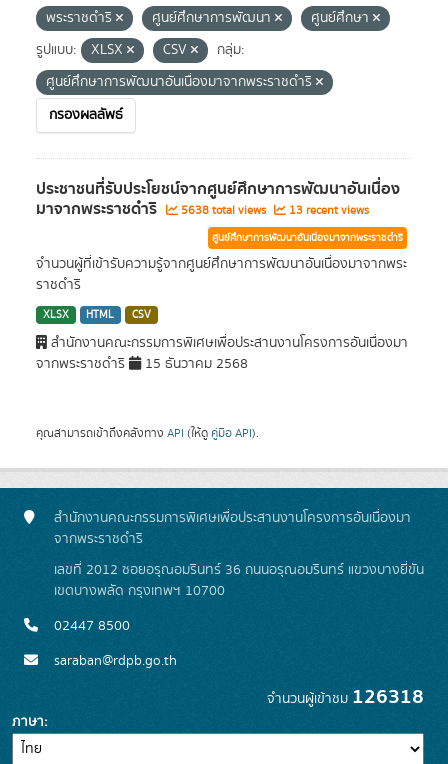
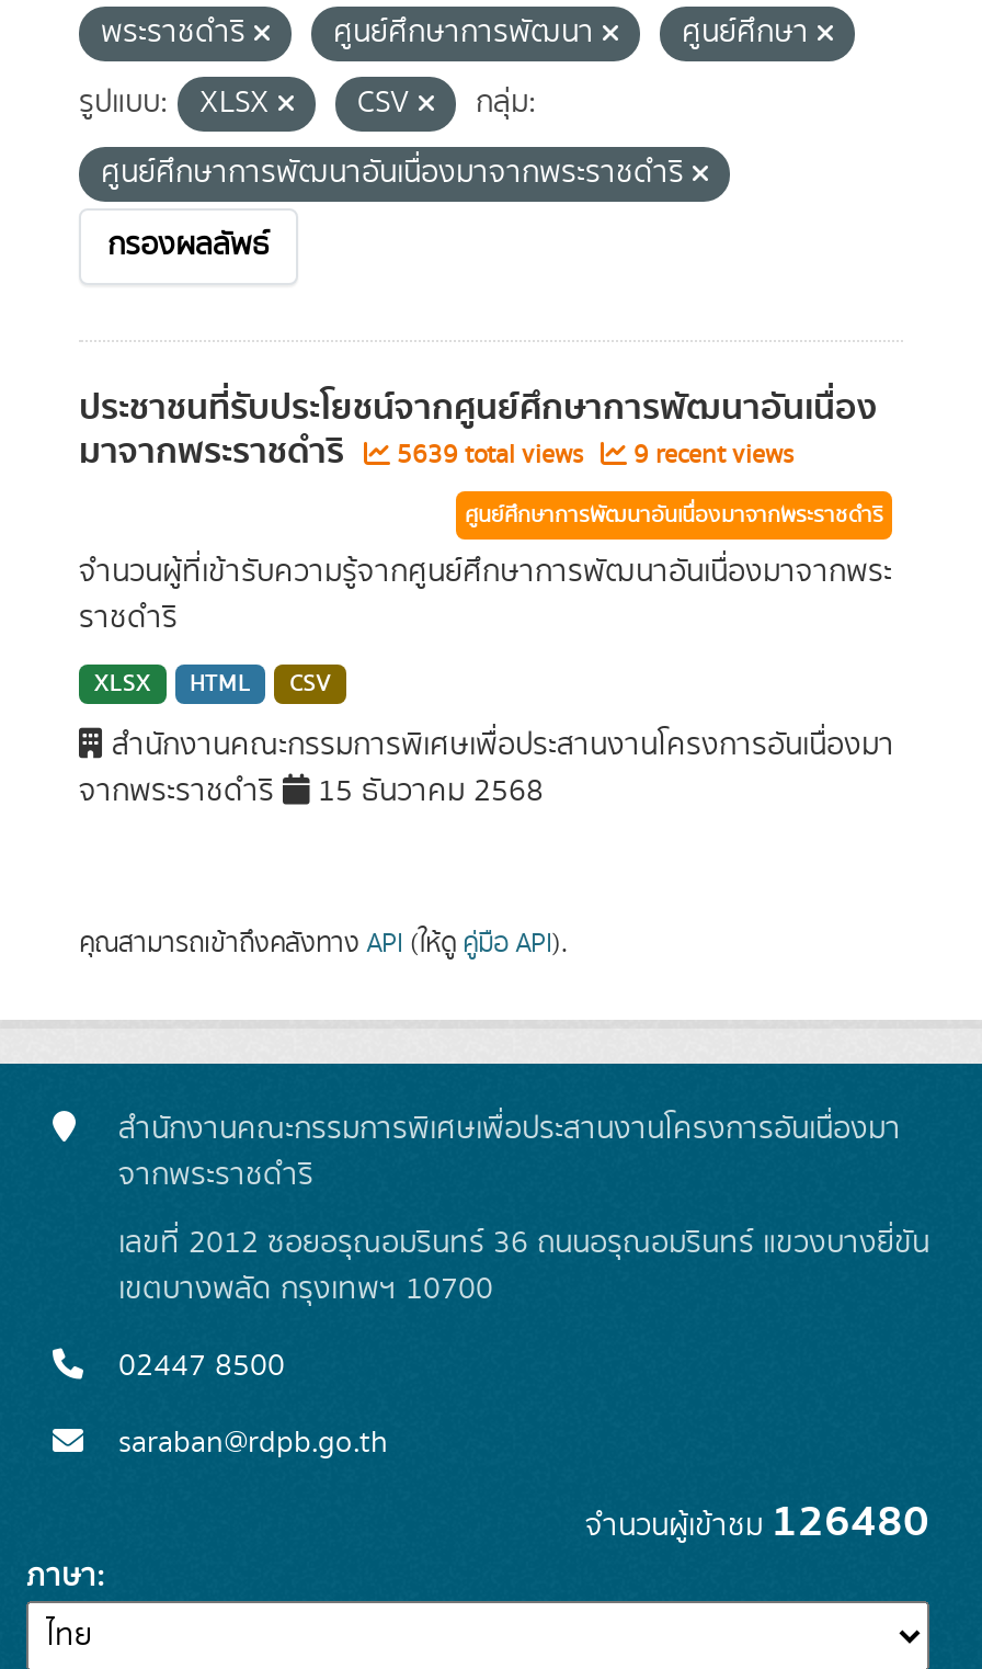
[178,202,269,219] 5638 total views -> [390,436,590,474] 5639 total views
[286,202,369,219] 13 recent views -> [627,436,793,474] 9 recent views
[267,681,424,713] จำนวนผู้เข้าชม126318 -> [585,1487,929,1557] จำนวนผู้เข้าชม126480

